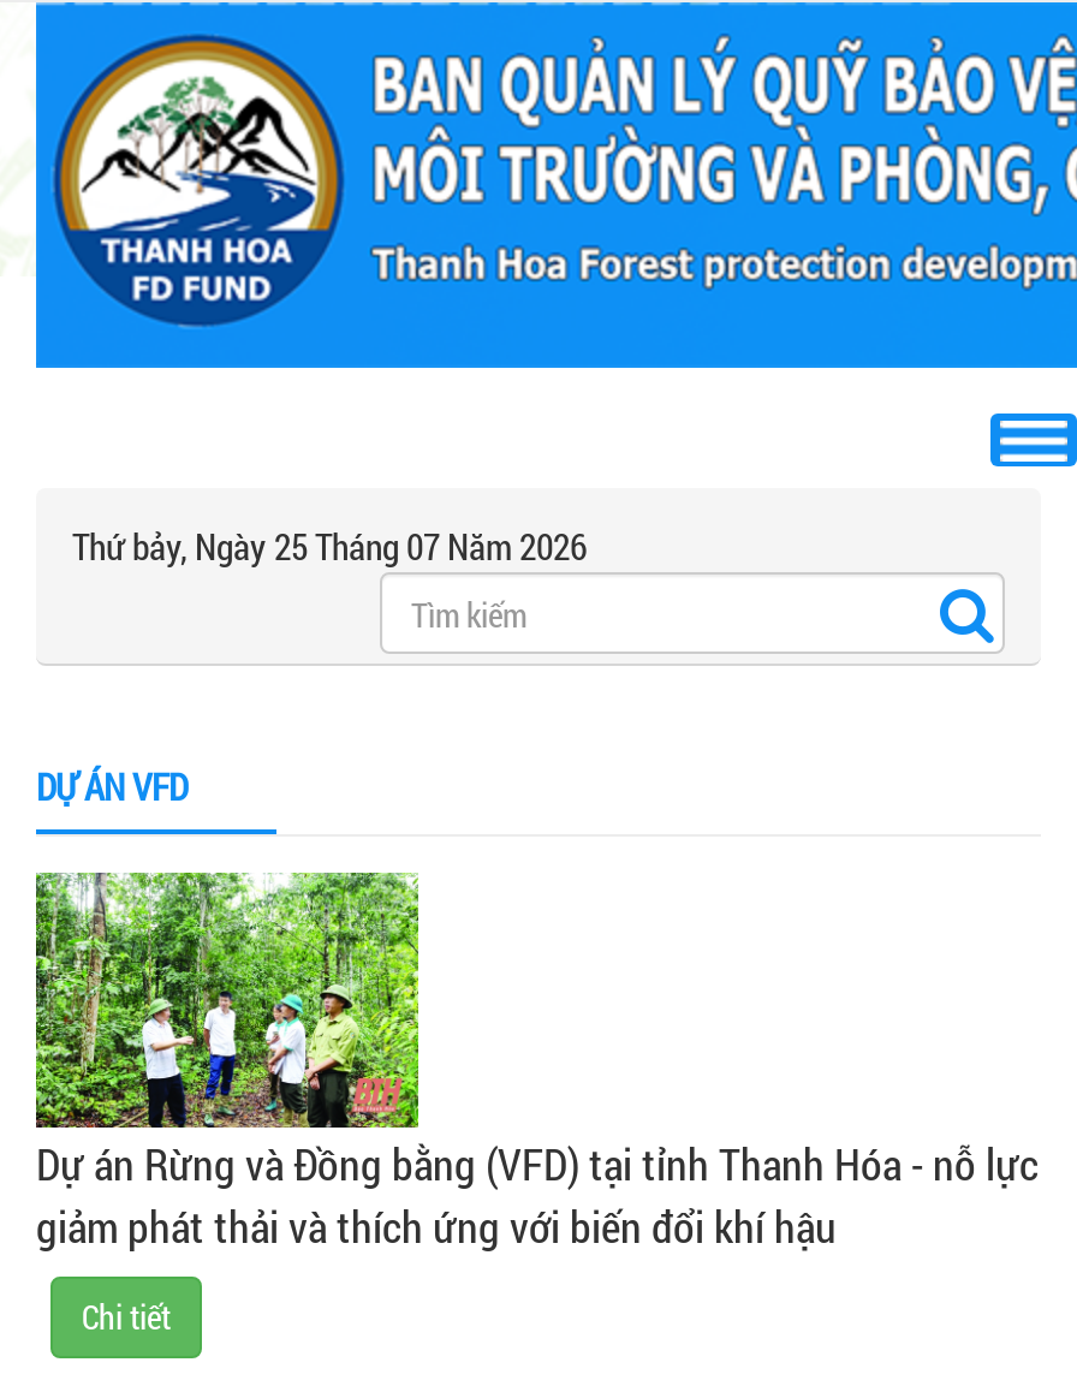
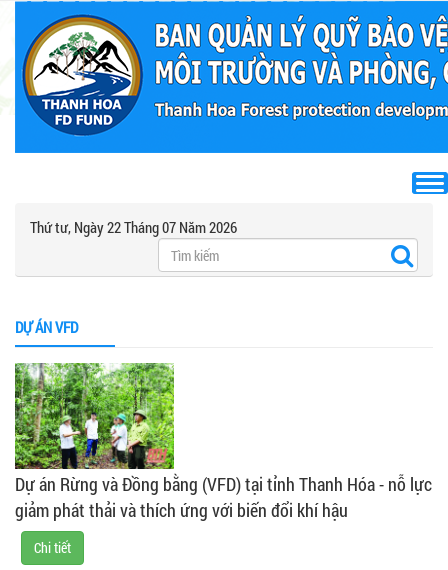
[72,522,587,570] Thứ bảy, Ngày 25 Tháng 07 Năm 2026 -> [30,217,237,237] Thứ tư, Ngày 22 Tháng 07 Năm 2026

